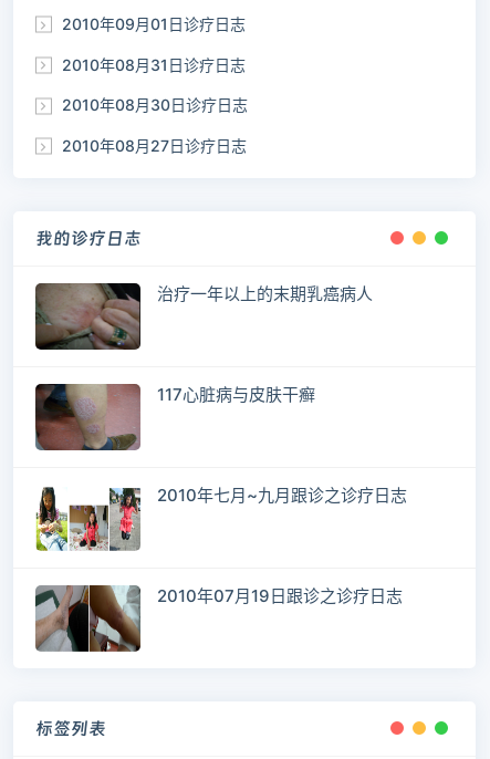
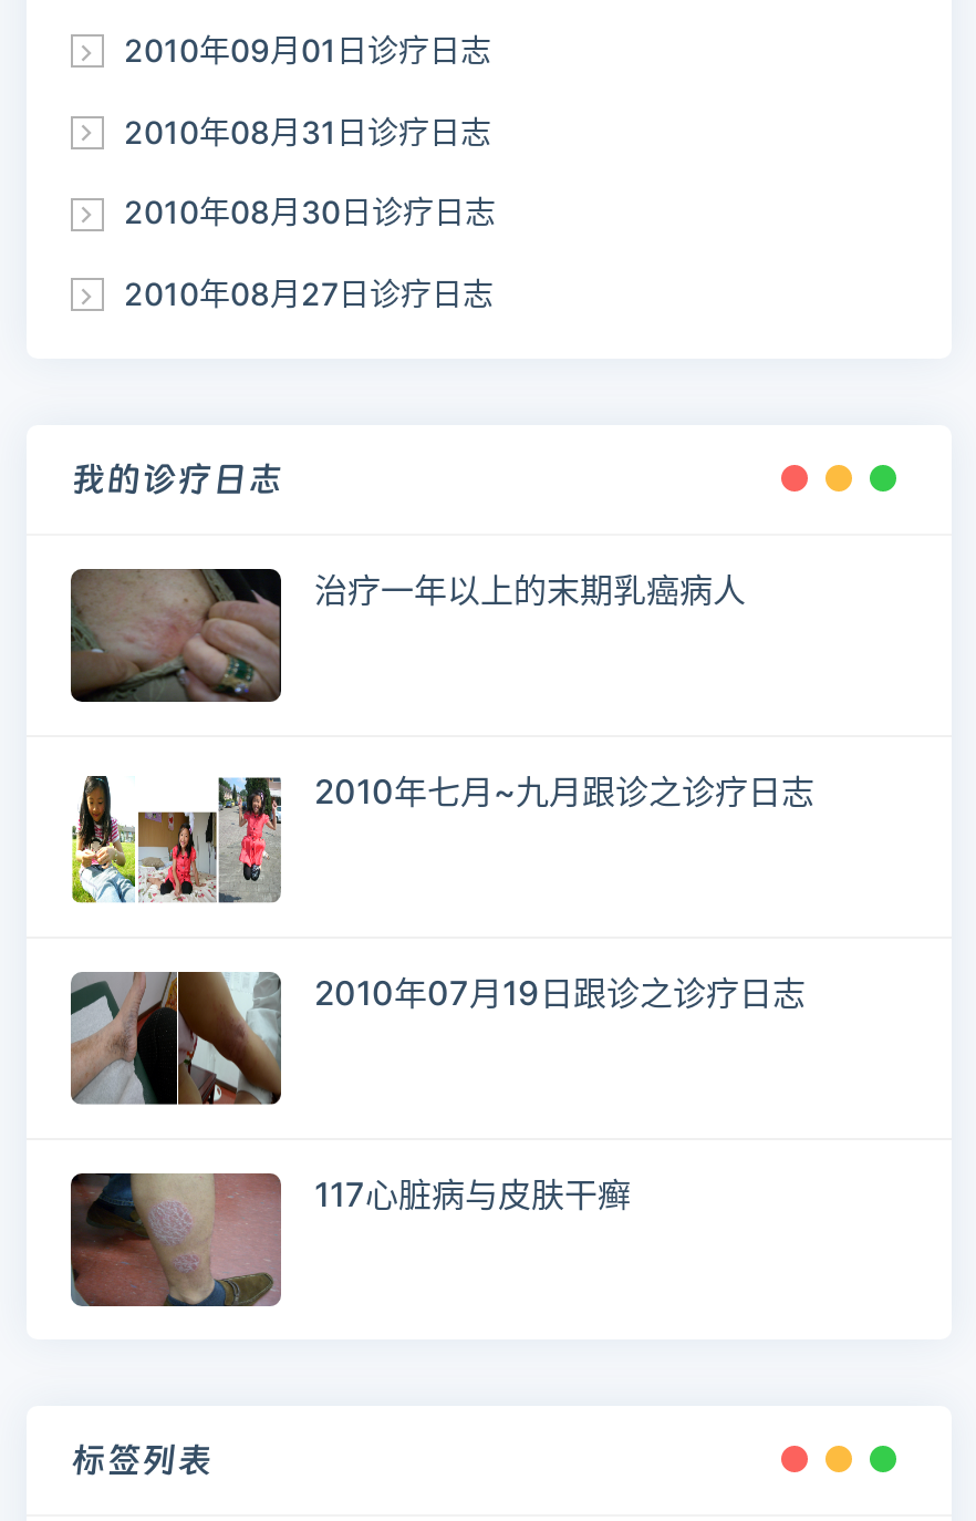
moved [34,383,315,450] -> [71,1171,631,1308]: [image] | 117心脏病与皮肤干癣
moved [34,484,407,606] -> [69,770,814,1014]: [image] | 2010年七月~九月跟诊之诊疗日志 | 2010年07月19日跟诊之诊疗日志
moved [34,583,142,653] -> [69,968,283,1107]: [image]

